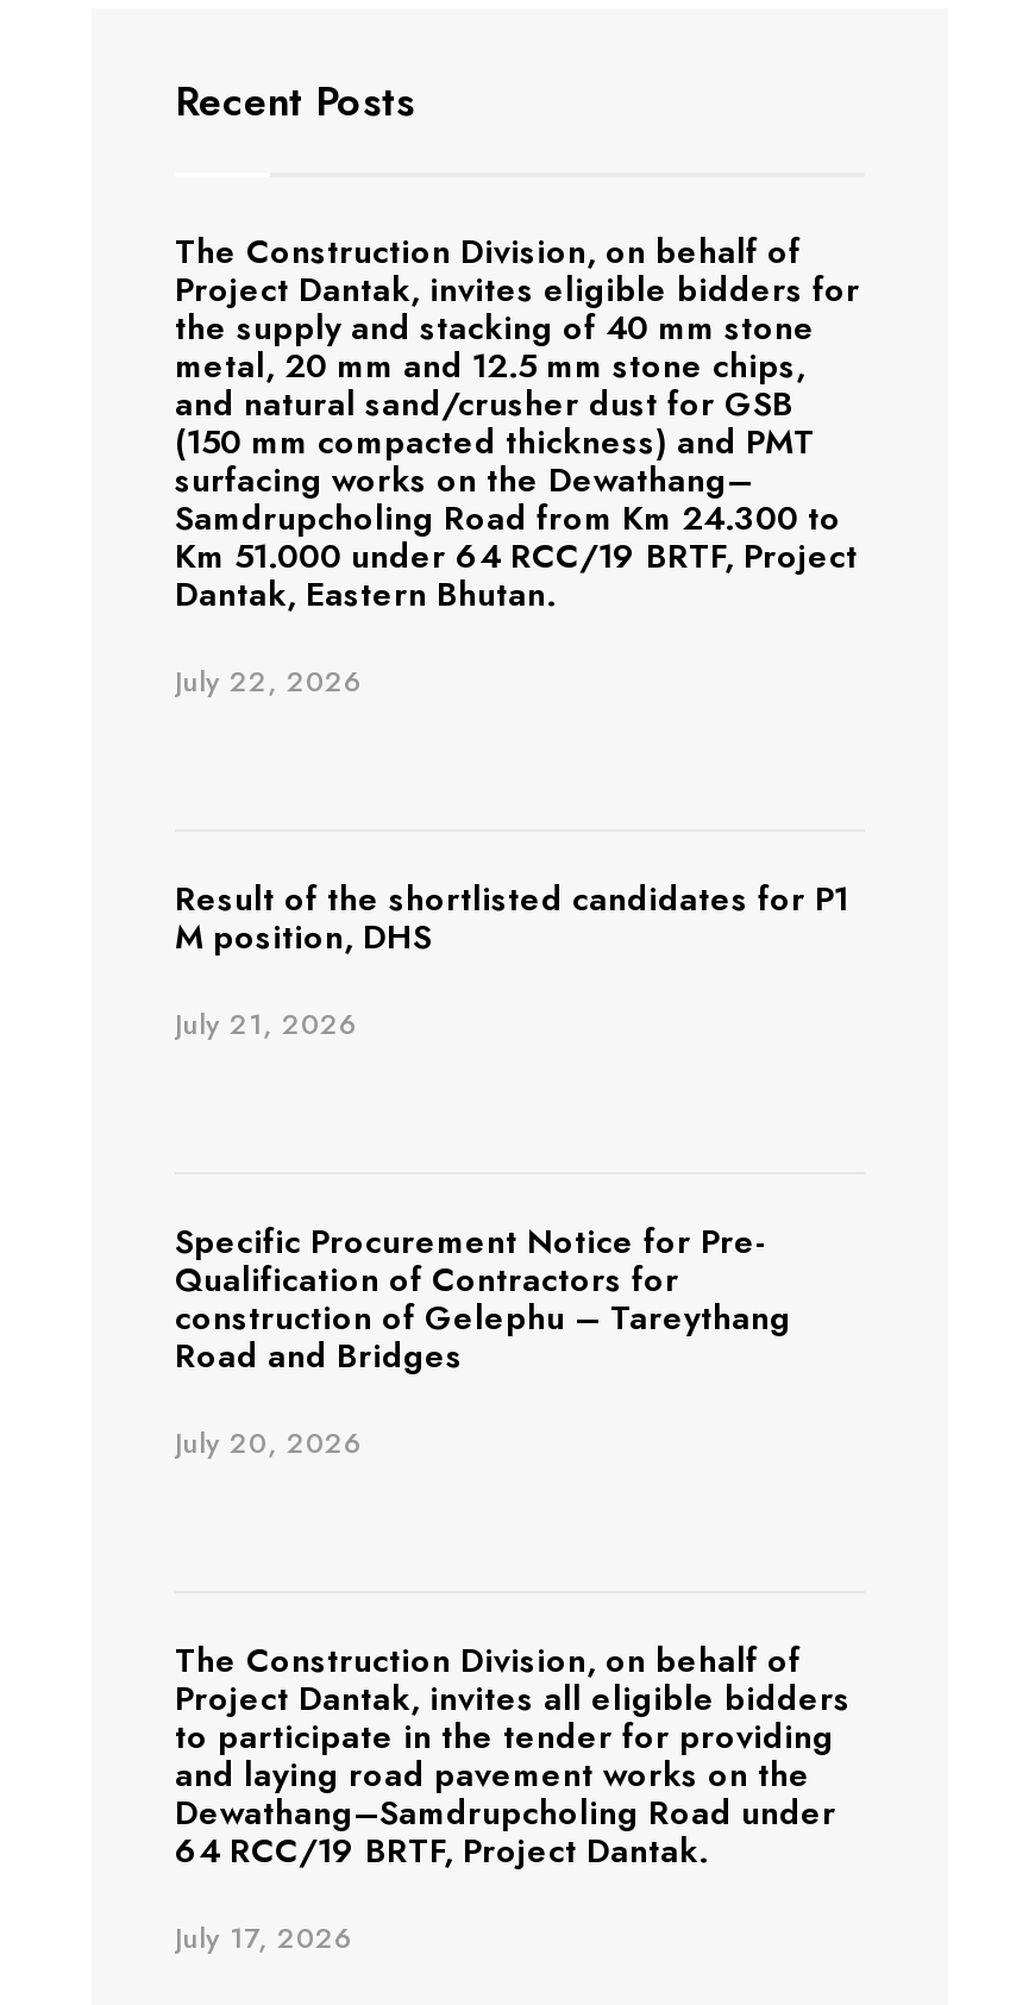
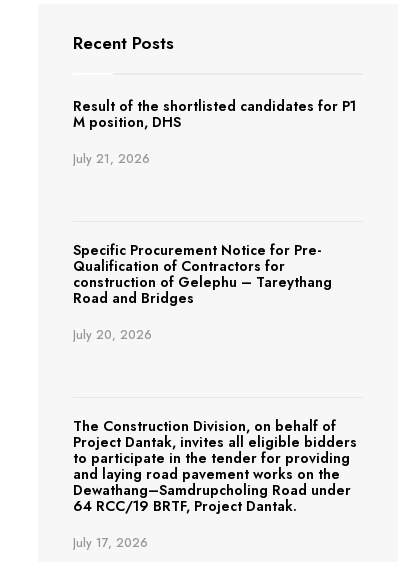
[175,227,860,703] The Construction Division, on behalf of | Project Dantak, invites eligible bidders for | the supply and stacking of 40 mm stone | metal, 20 mm and 12.5 mm stone chips, | and natural sand/crusher dust for GSB | (150 mm compacted thickness) and PMT | surfacing works on the Dewathang– | Samdrupcholing Road from Km 24.300 to | Km 51.000 under 64 RCC/19 BRTF, Project | Dantak, Eastern Bhutan. | July 22, 2026 -> none

